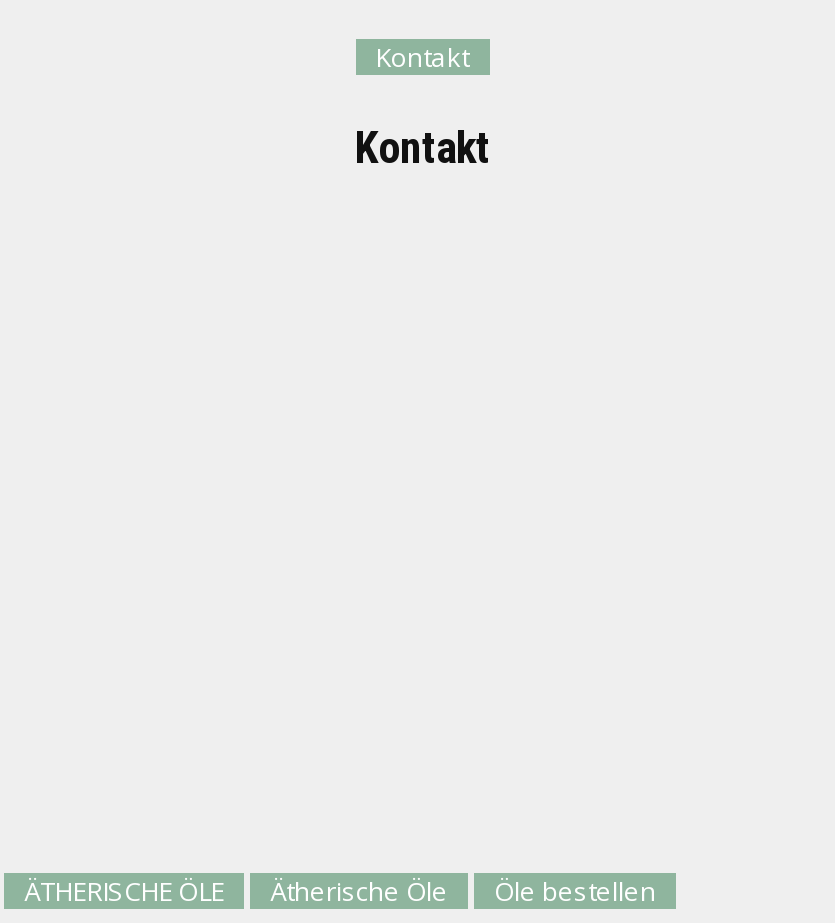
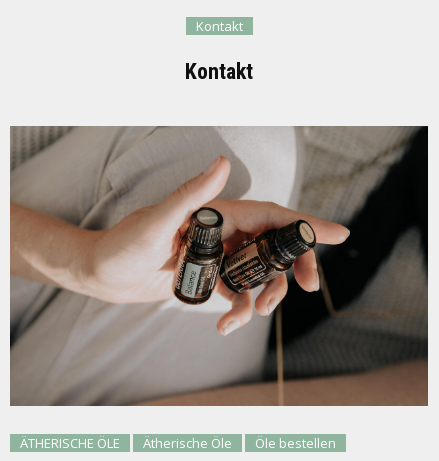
none -> [9,125,429,407] [image]

